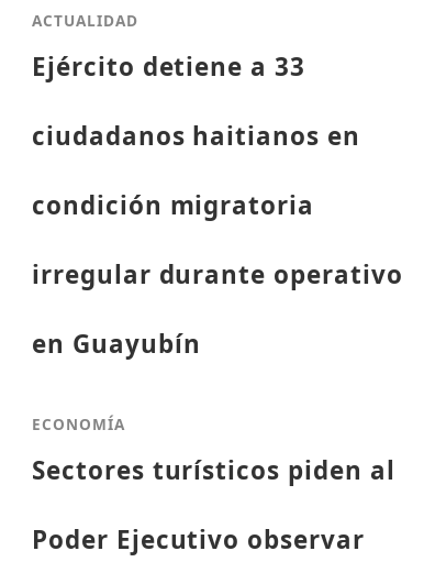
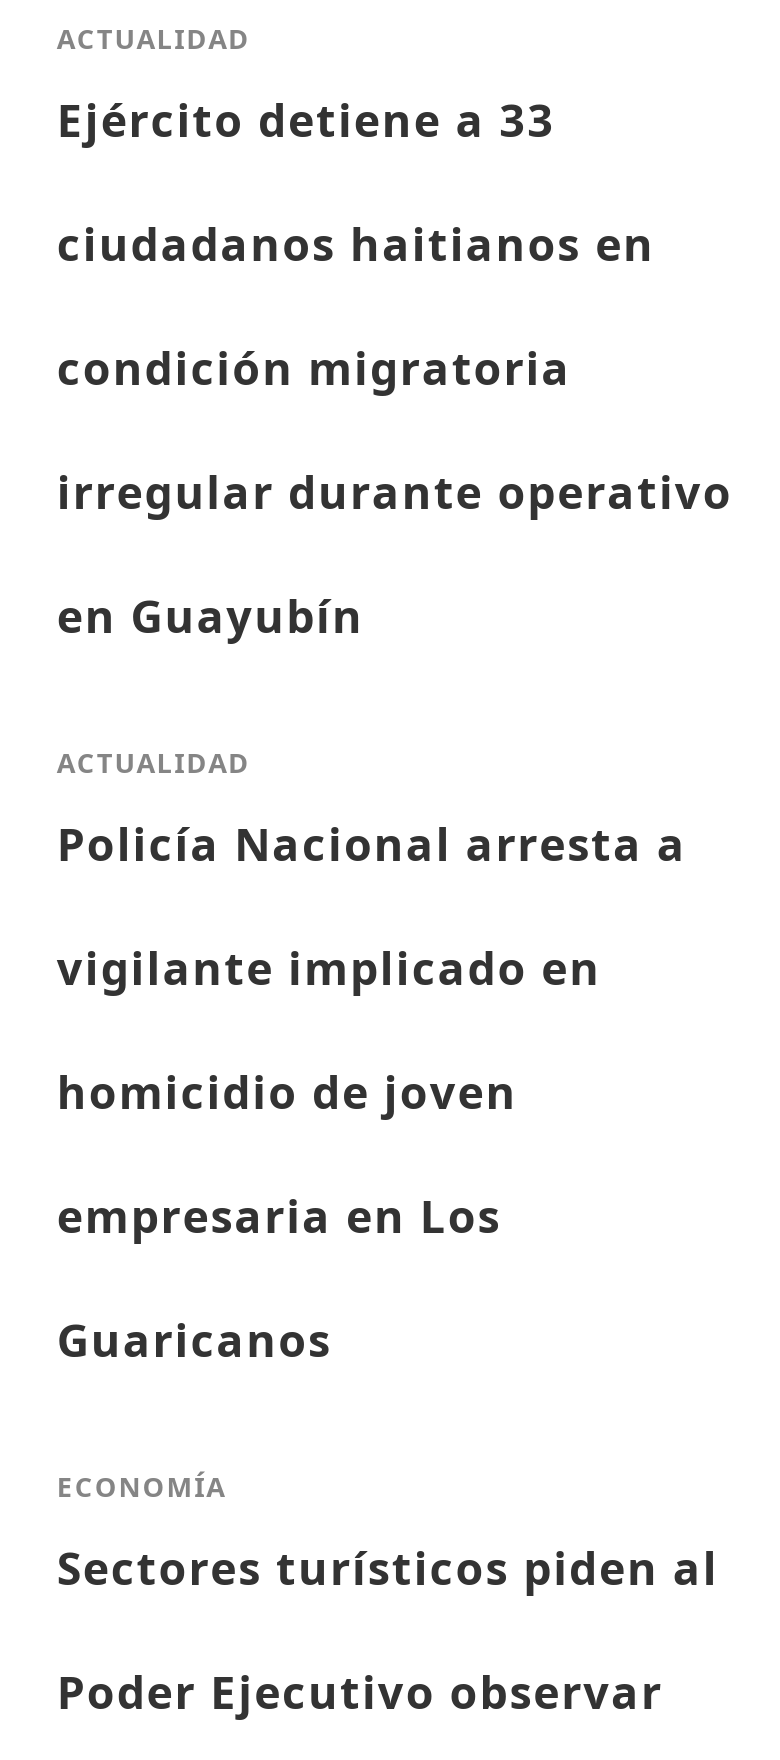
none -> [57,743,687,1371] ACTUALIDAD | Policía Nacional arresta a | vigilante implicado en | homicidio de joven | empresaria en Los | Guaricanos

